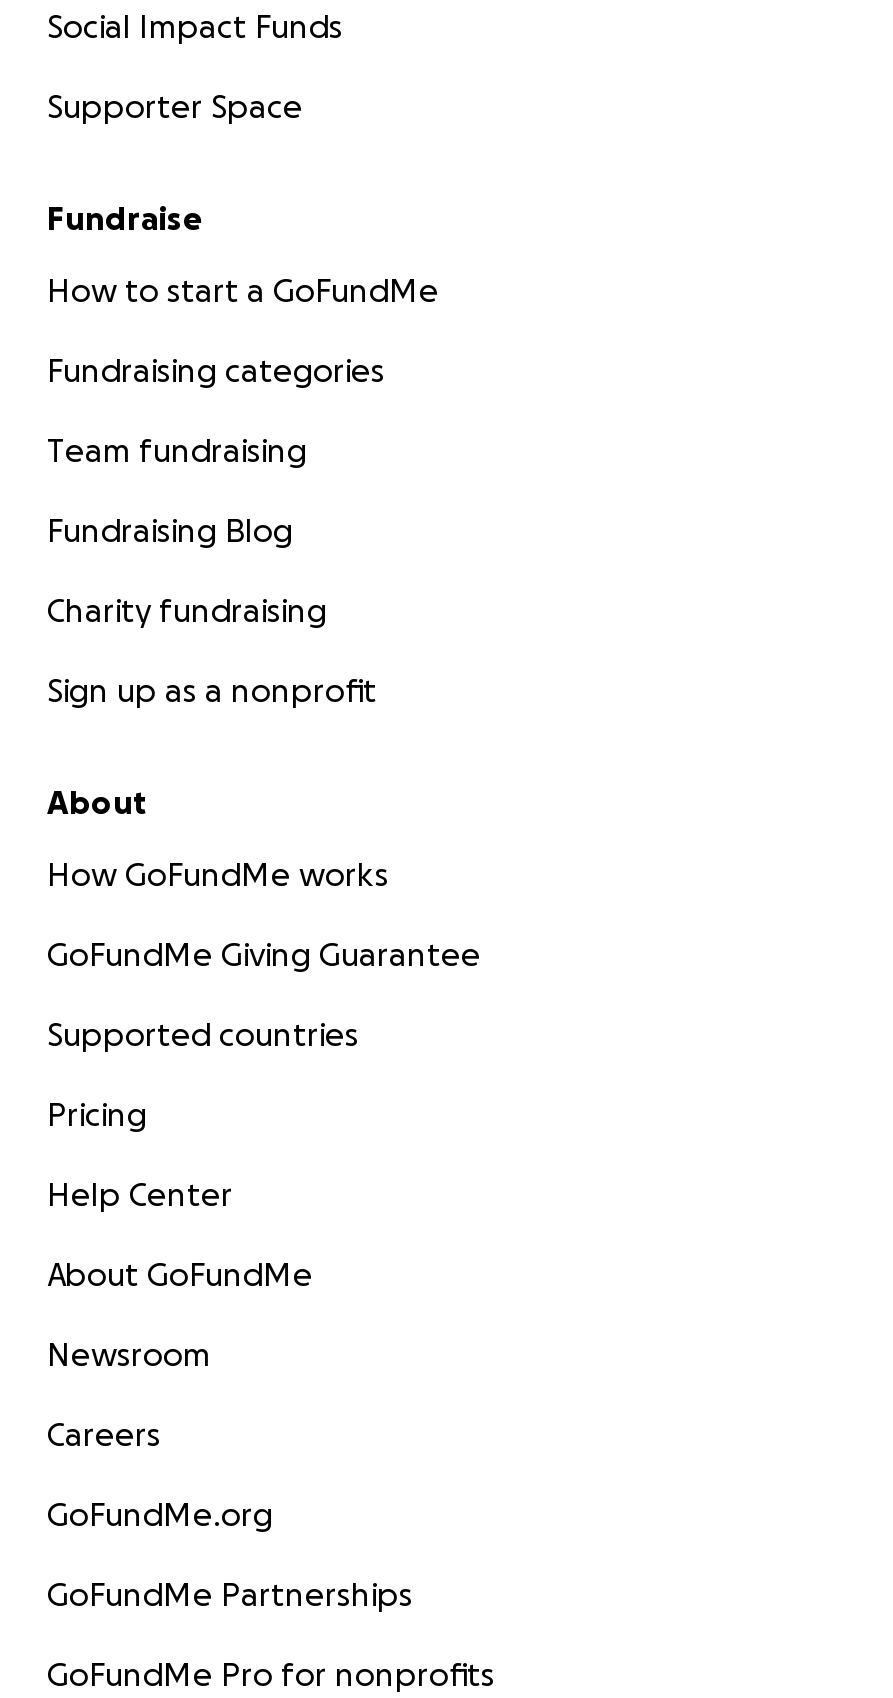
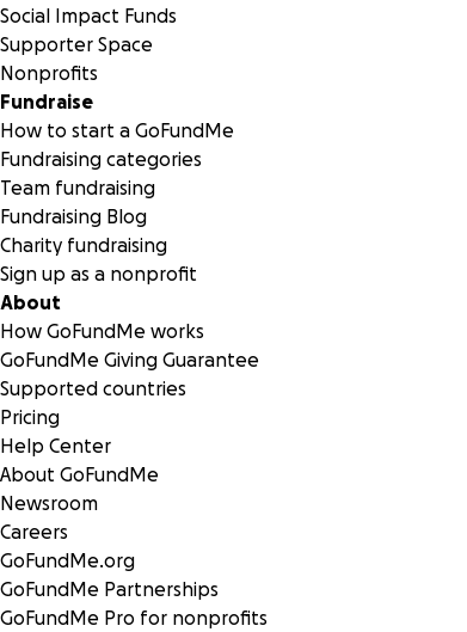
none -> [0,62,98,84] Nonprofits

